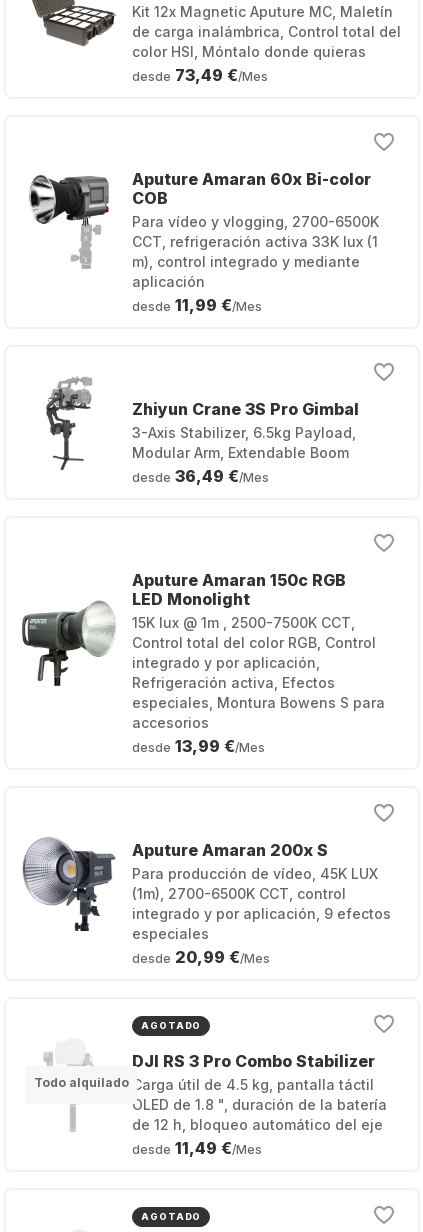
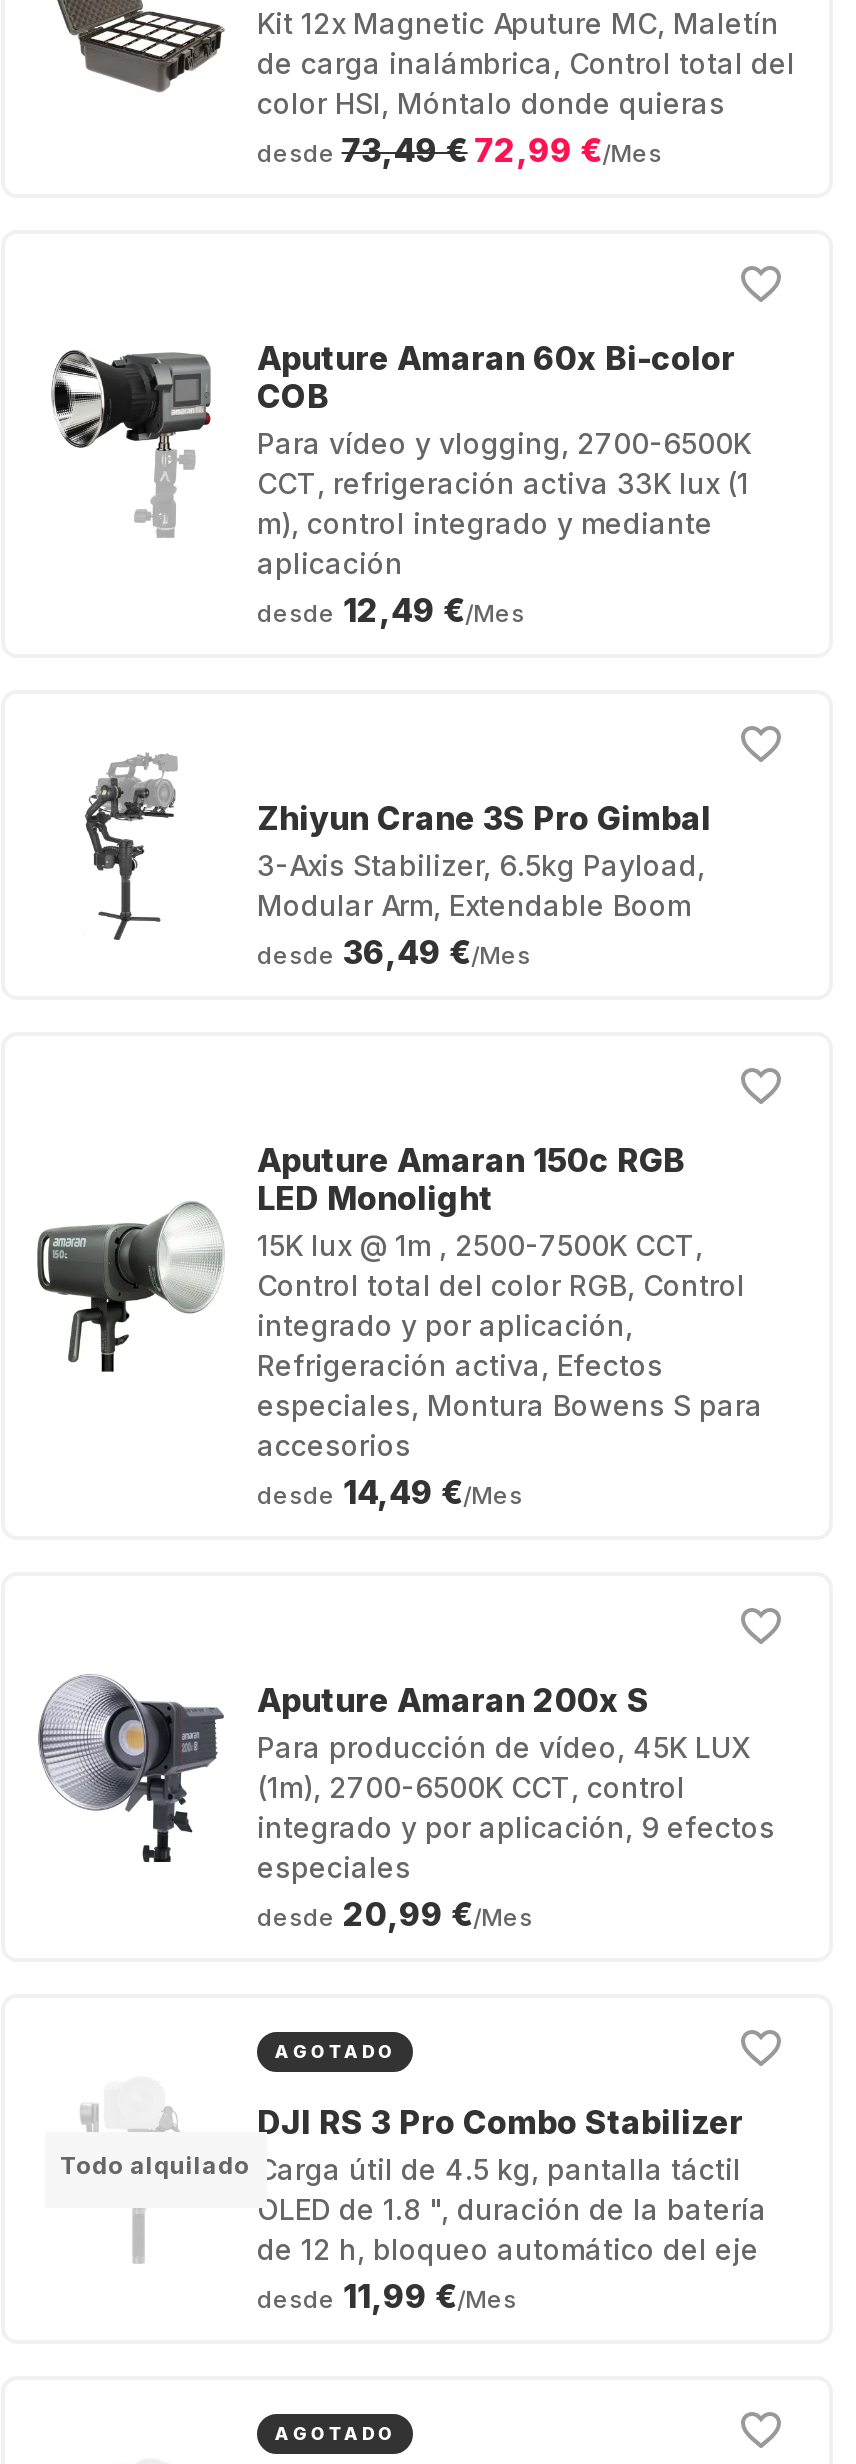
[132,65,268,85] desde 73,49 €/Mes -> [257,130,662,170] desde 73,49 € 72,99 €/Mes
[132,295,262,315] desde 11,99 €/Mes -> [257,590,525,630] desde 12,49 €/Mes
[132,736,265,756] desde 13,99 €/Mes -> [257,1472,523,1512] desde 14,49 €/Mes
[132,1138,262,1158] desde 11,49 €/Mes -> [257,2276,517,2316] desde 11,99 €/Mes

